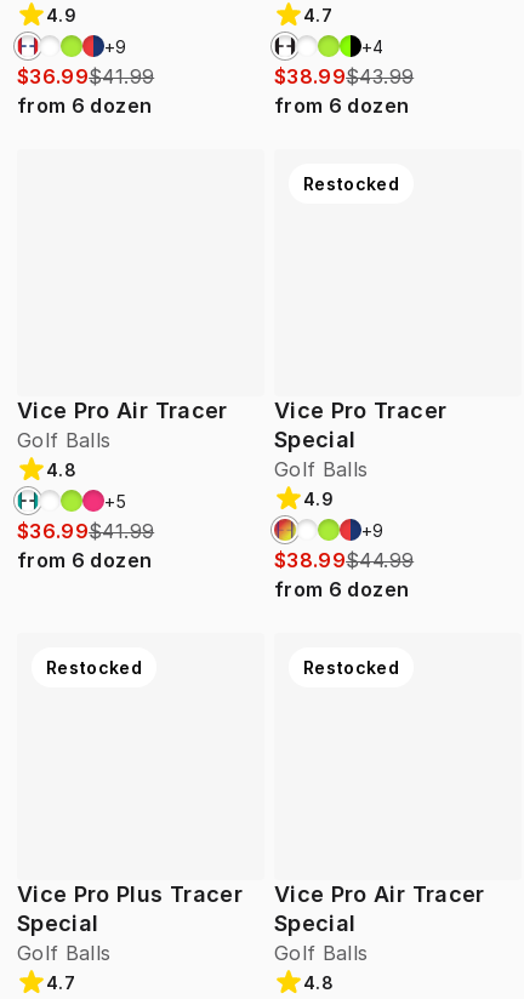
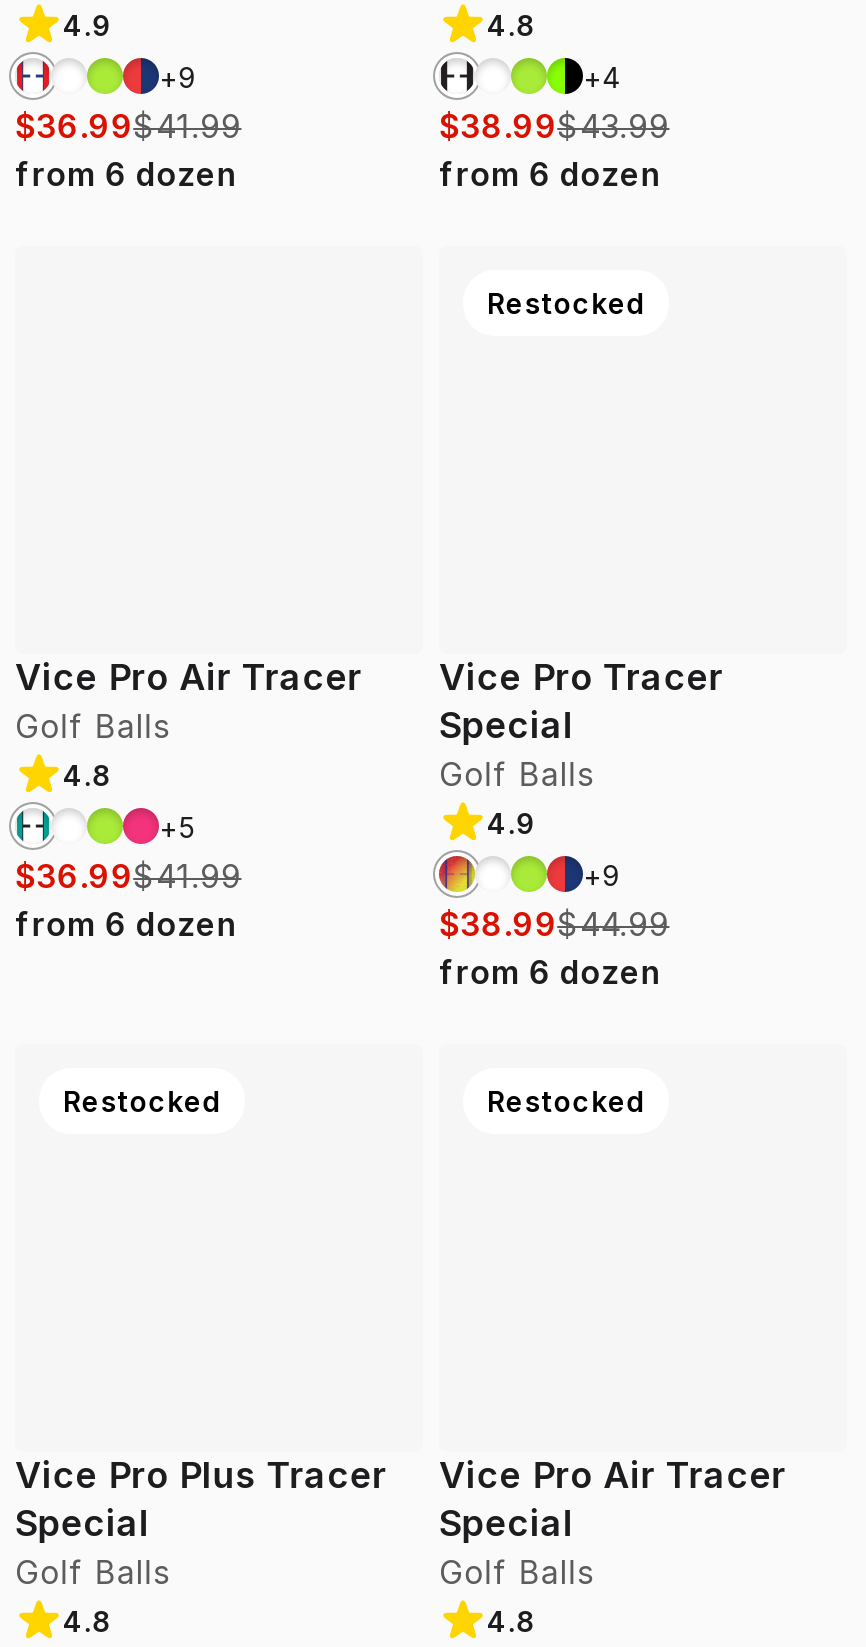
[303,5,332,25] 4.7 -> [487,8,537,42] 4.8
[46,972,75,993] 4.7 -> [63,1604,113,1638] 4.8

